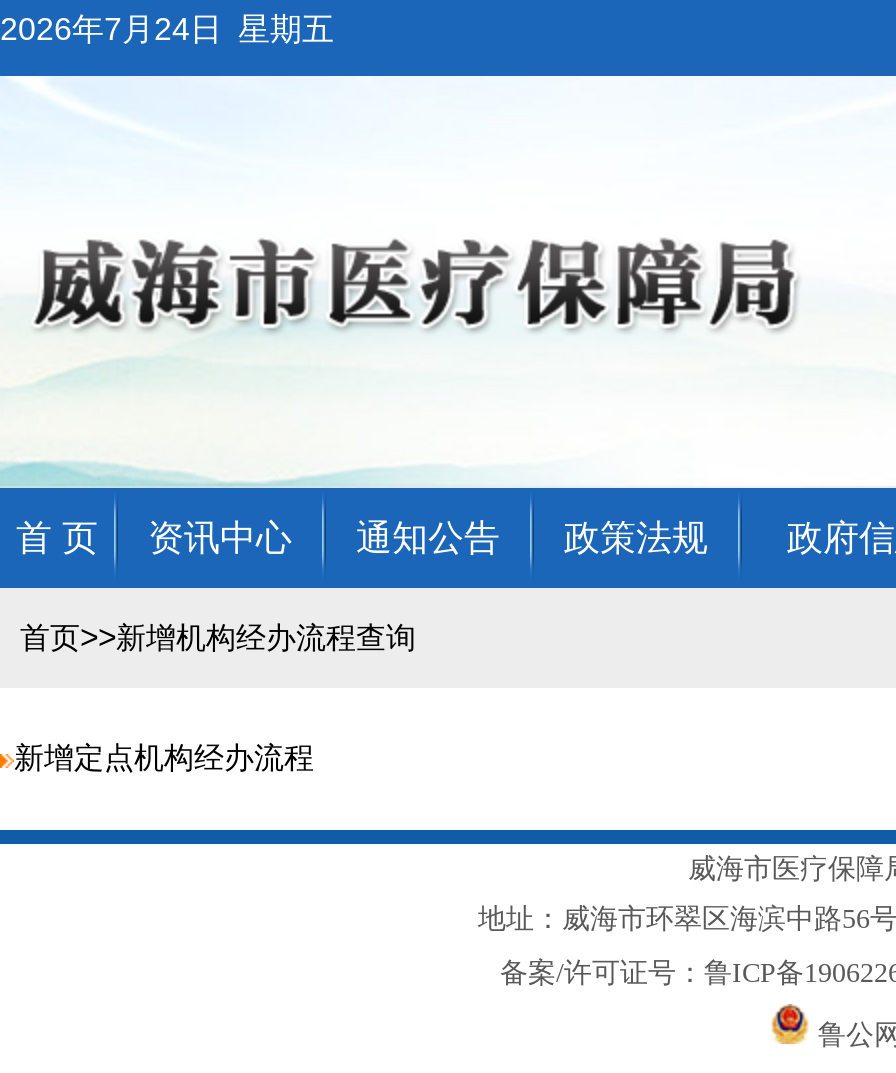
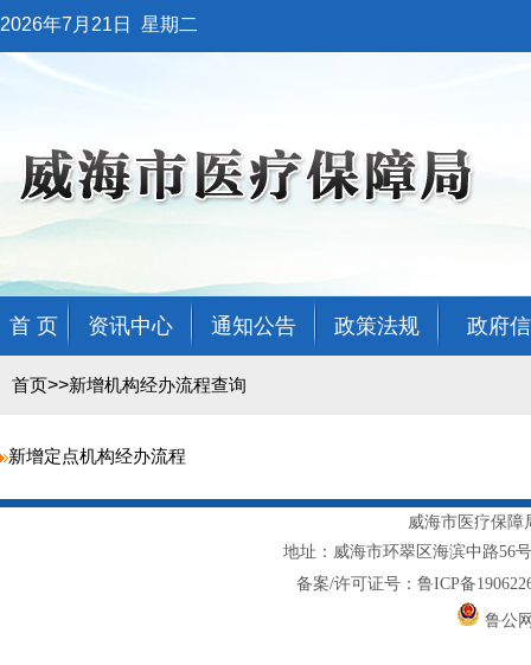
[0,12,334,46] 2026年7月24日星期五 -> [0,14,198,34] 2026年7月21日星期二

